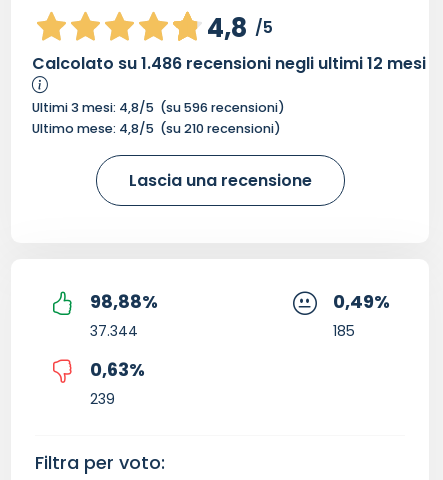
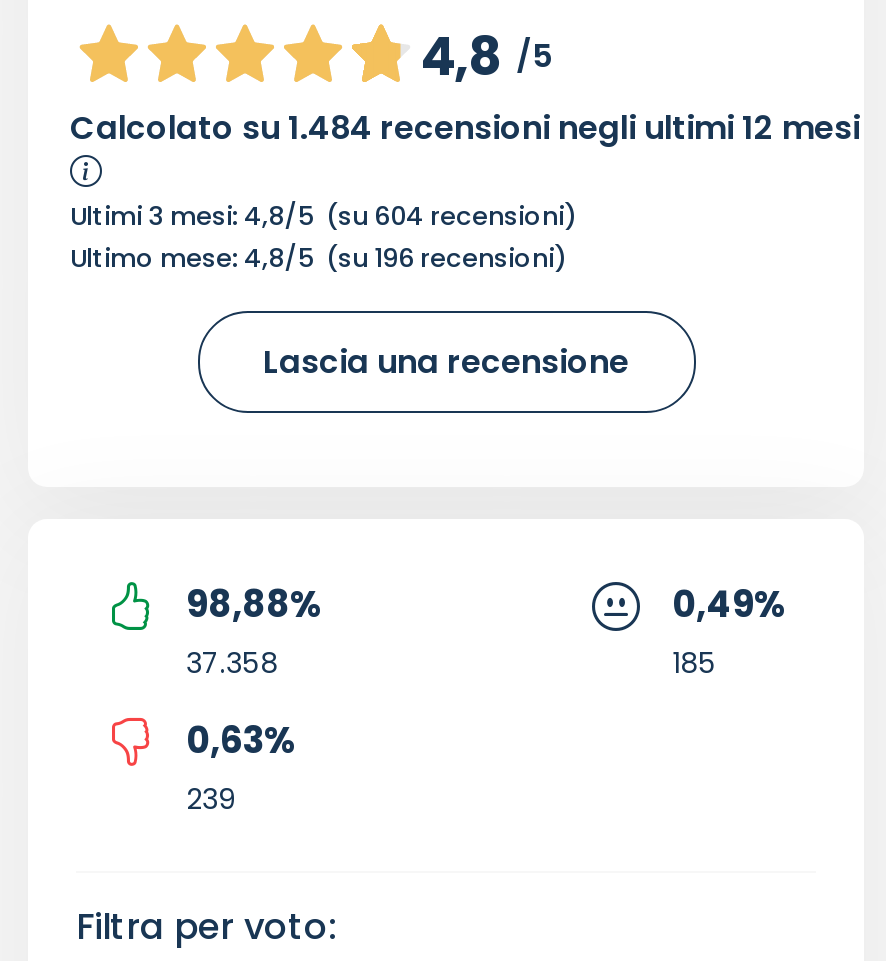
[32,52,426,75] Calcolato su 1.486 recensioni negli ultimi 12 mesi -> [70,105,860,151] Calcolato su 1.484 recensioni negli ultimi 12 mesi
[32,99,285,116] Ultimi 3 mesi: 4,8/5 (su 596 recensioni) -> [70,199,578,233] Ultimi 3 mesi: 4,8/5 (su 604 recensioni)
[32,120,281,137] Ultimo mese: 4,8/5 (su 210 recensioni) -> [70,241,568,275] Ultimo mese: 4,8/5 (su 196 recensioni)
[90,321,138,341] 37.344 -> [186,643,278,683] 37.358

